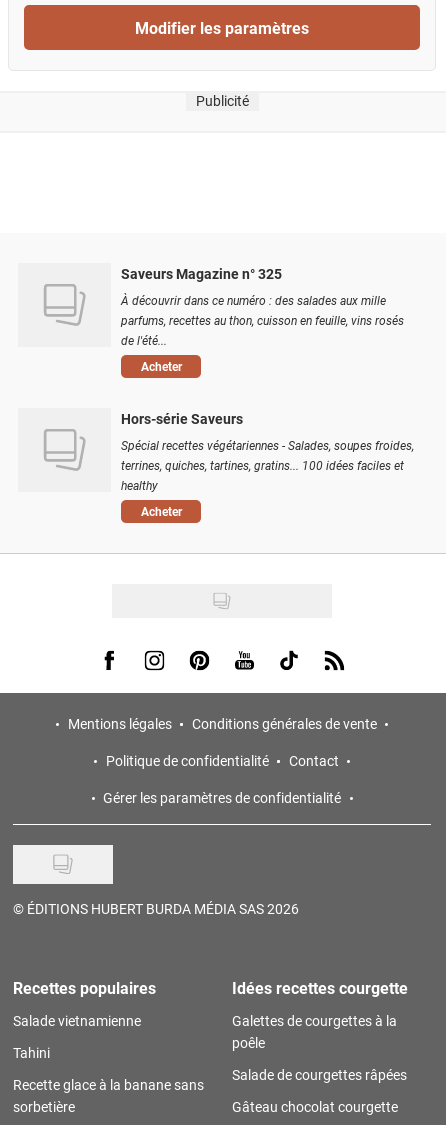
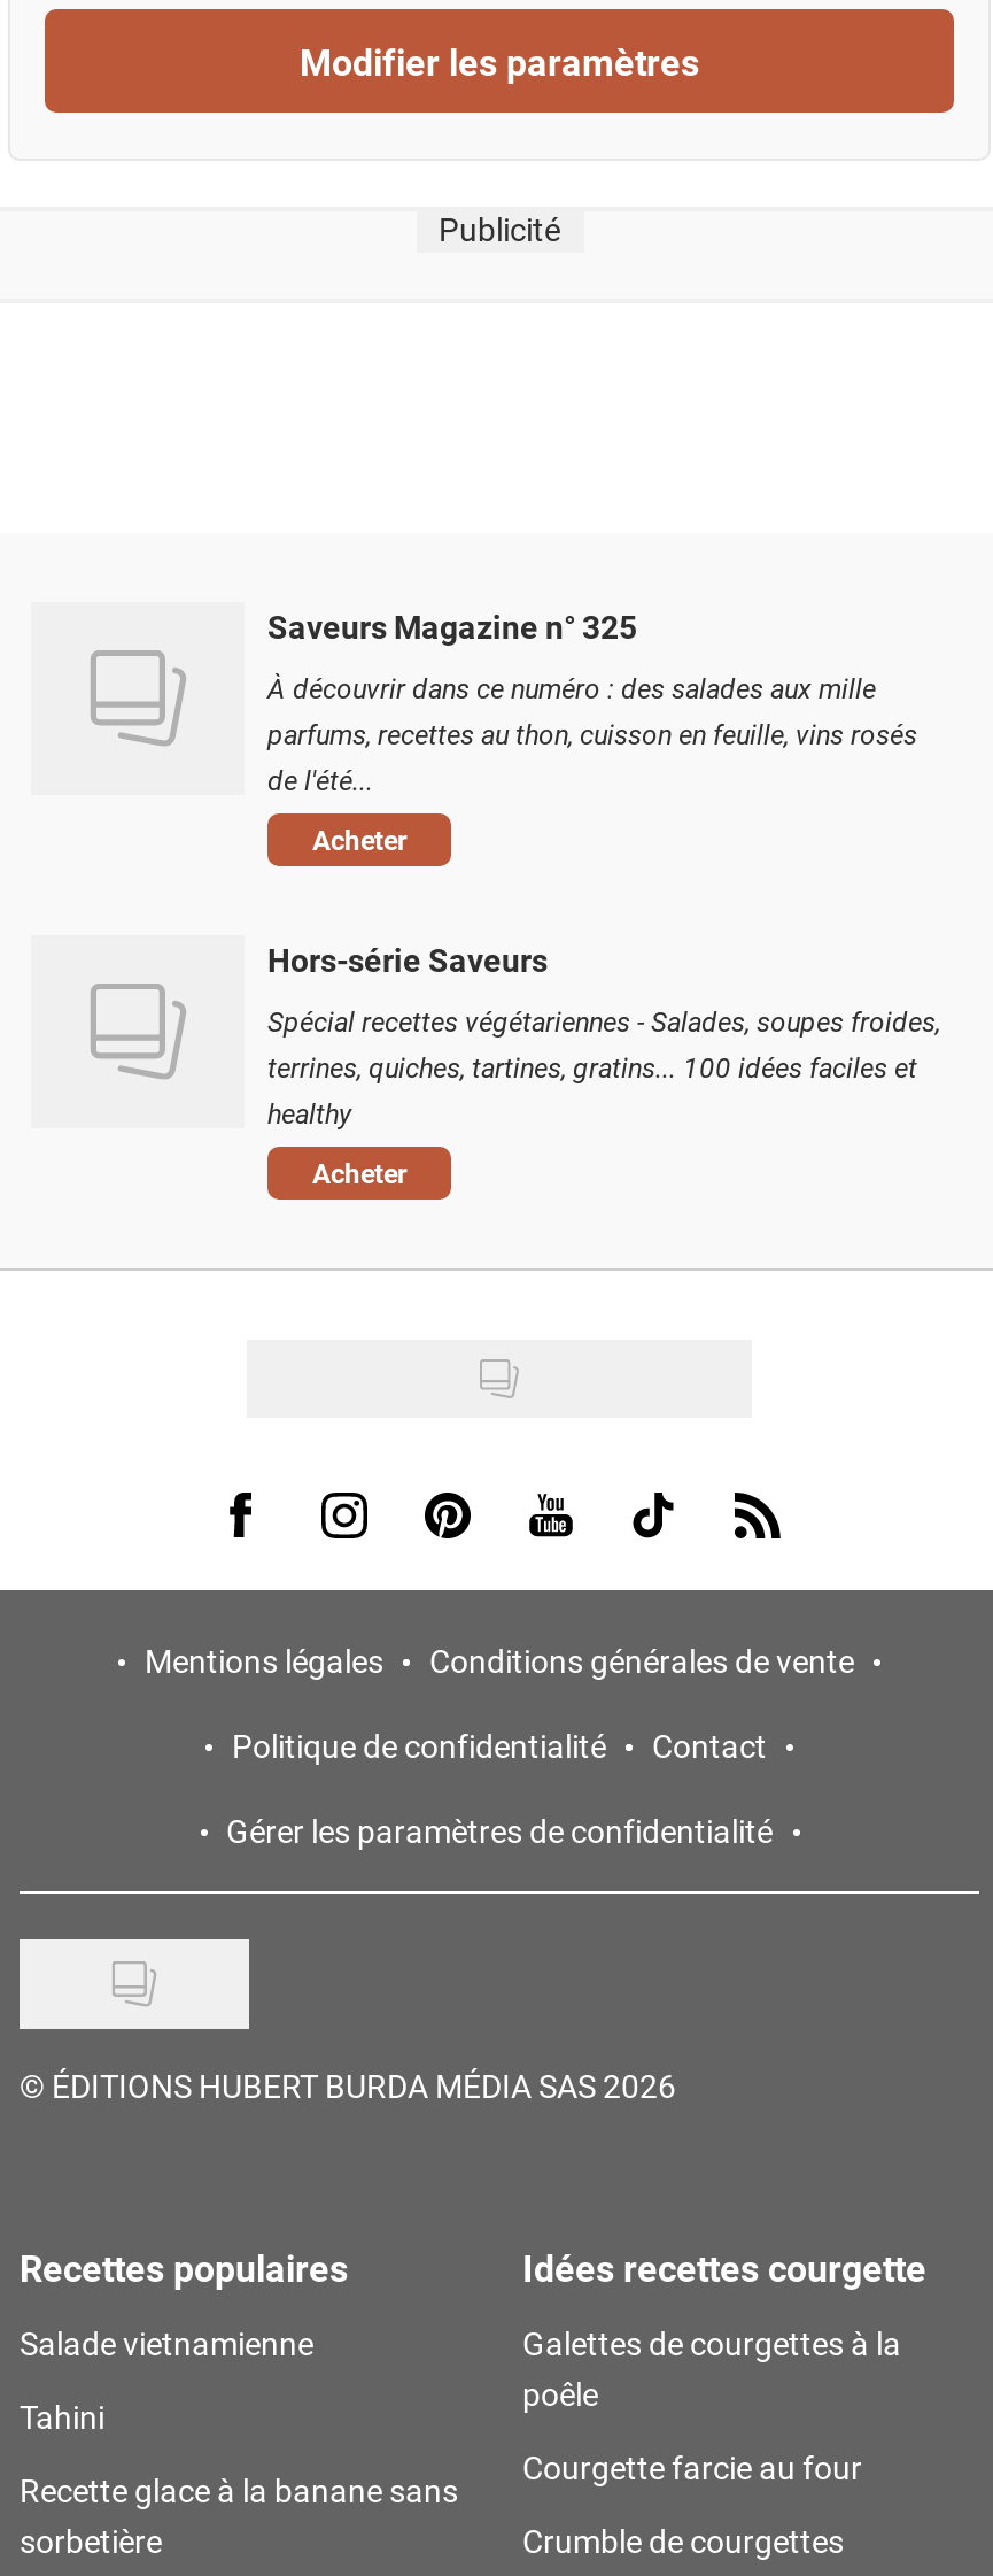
[232,1065,407,1084] Salade de courgettes râpées -> [522,2444,862,2488] Courgette farcie au four
[232,1097,398,1116] Gâteau chocolat courgette -> [522,2518,844,2562] Crumble de courgettes

